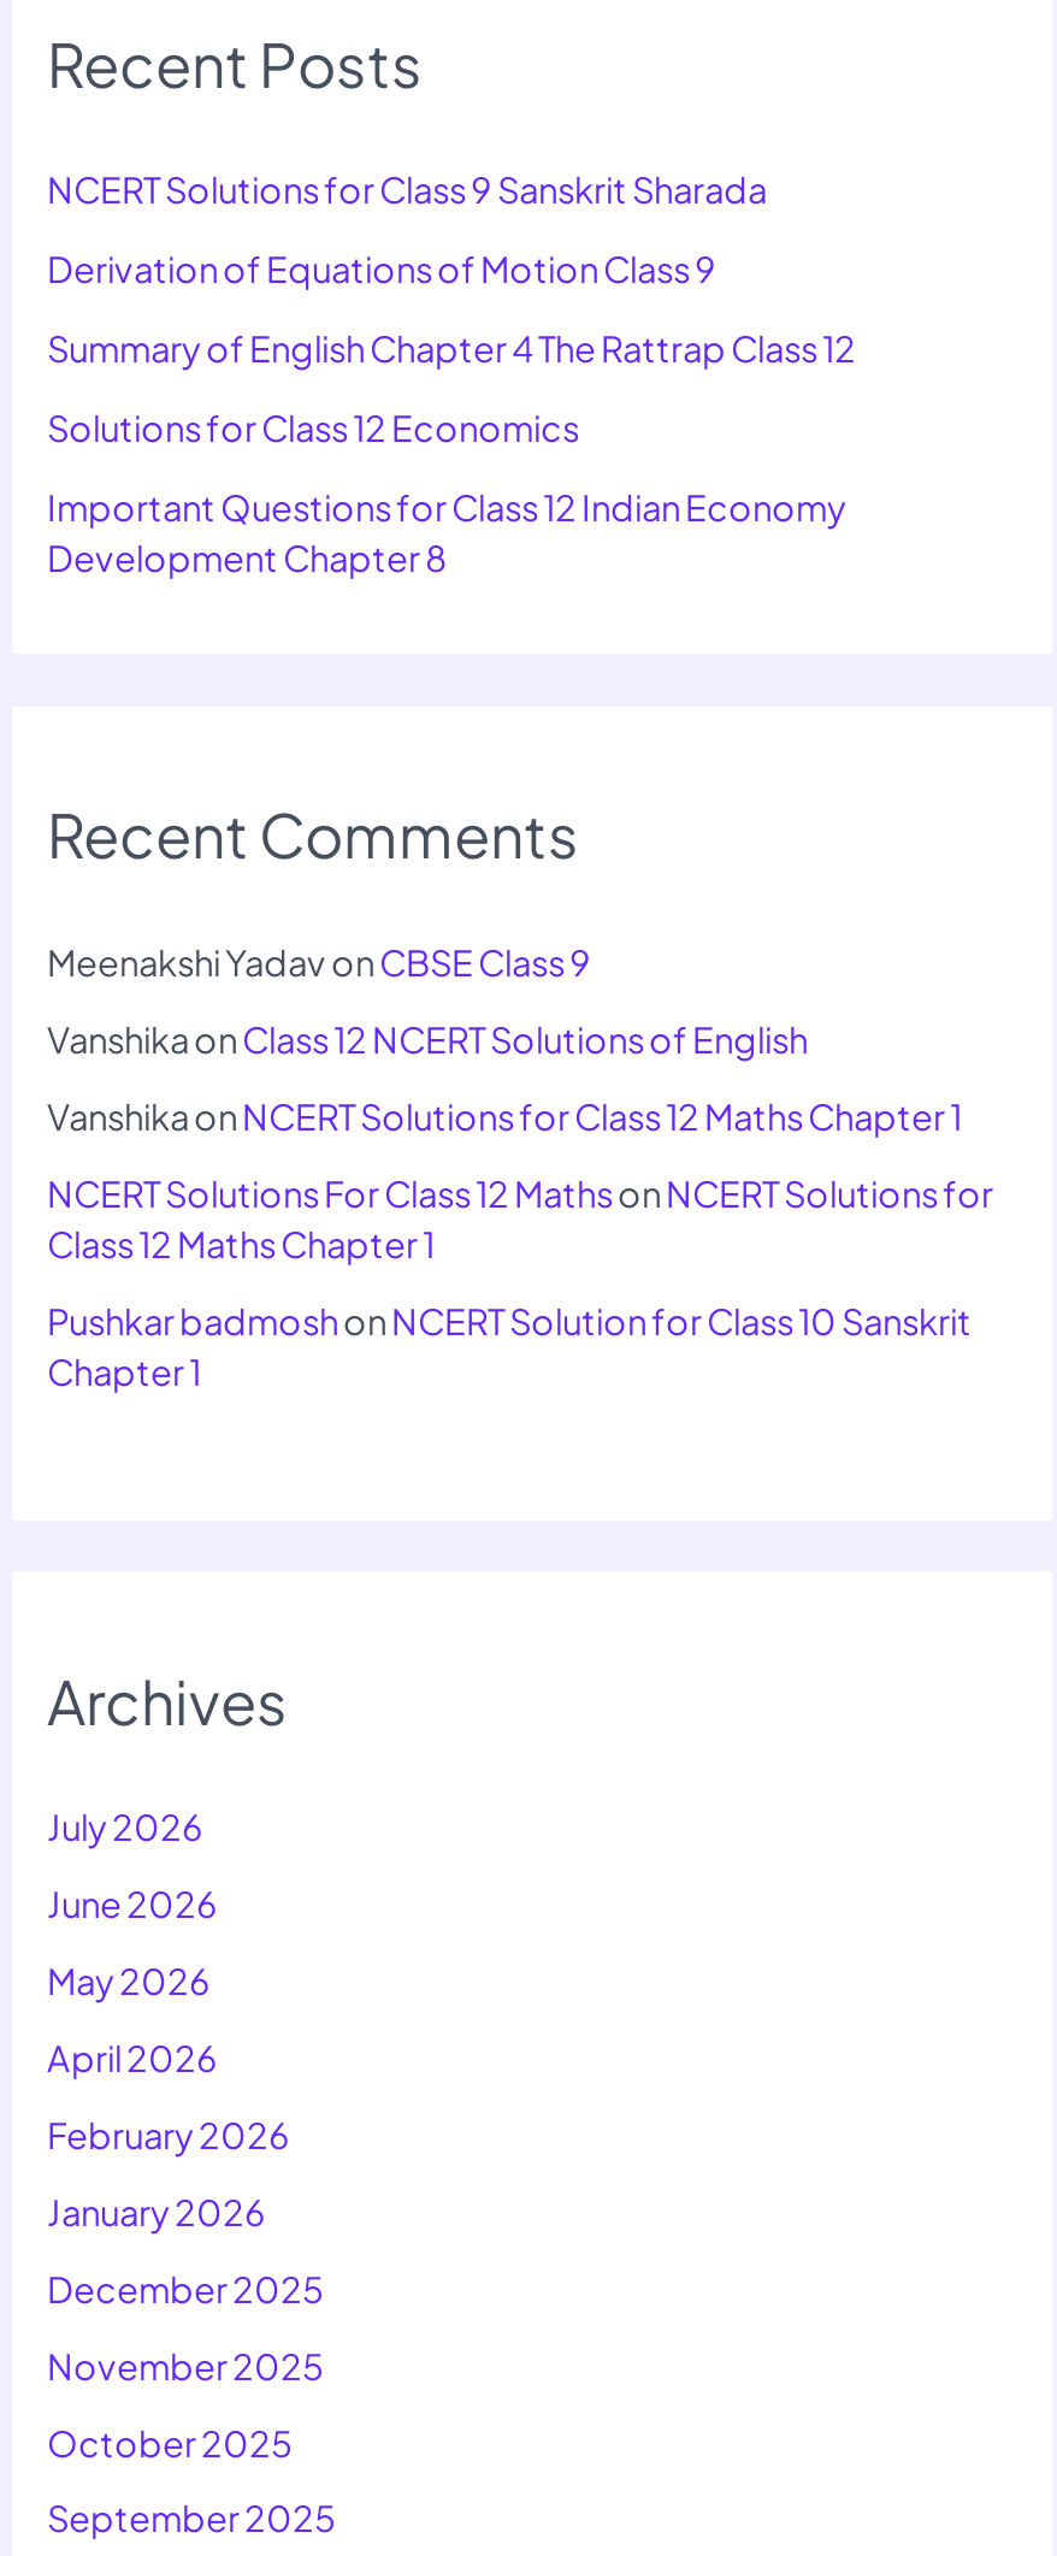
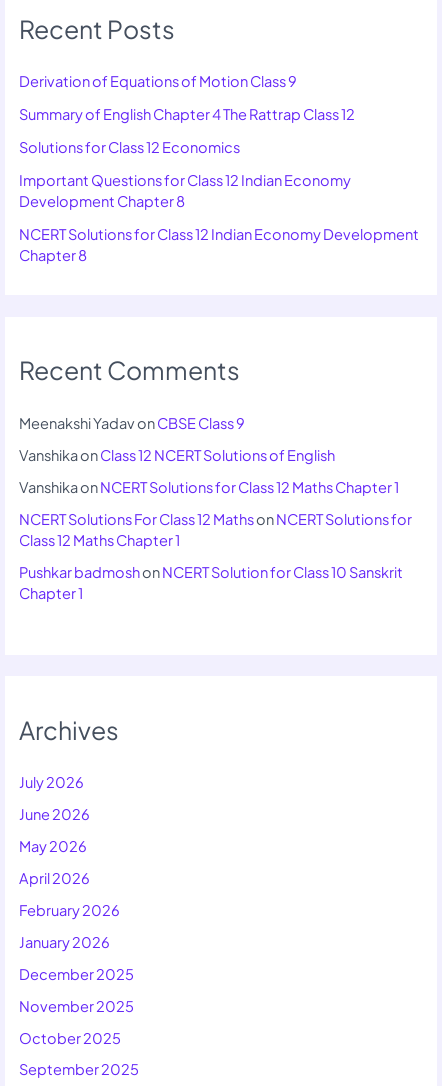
[47,168,767,211] NCERT Solutions for Class 9 Sanskrit Sharada -> none
moved [47,247,856,580] -> [19,72,355,210]: Derivation of Equations of Motion Class 9 | Summary of English Chapter 4 The Rattrap Class 12 | Solutions for Class 12 Economics | Important Questions for Class 12 Indian Economy | Development Chapter 8
none -> [19,225,419,264] NCERT Solutions for Class 12 Indian Economy Development | Chapter 8

